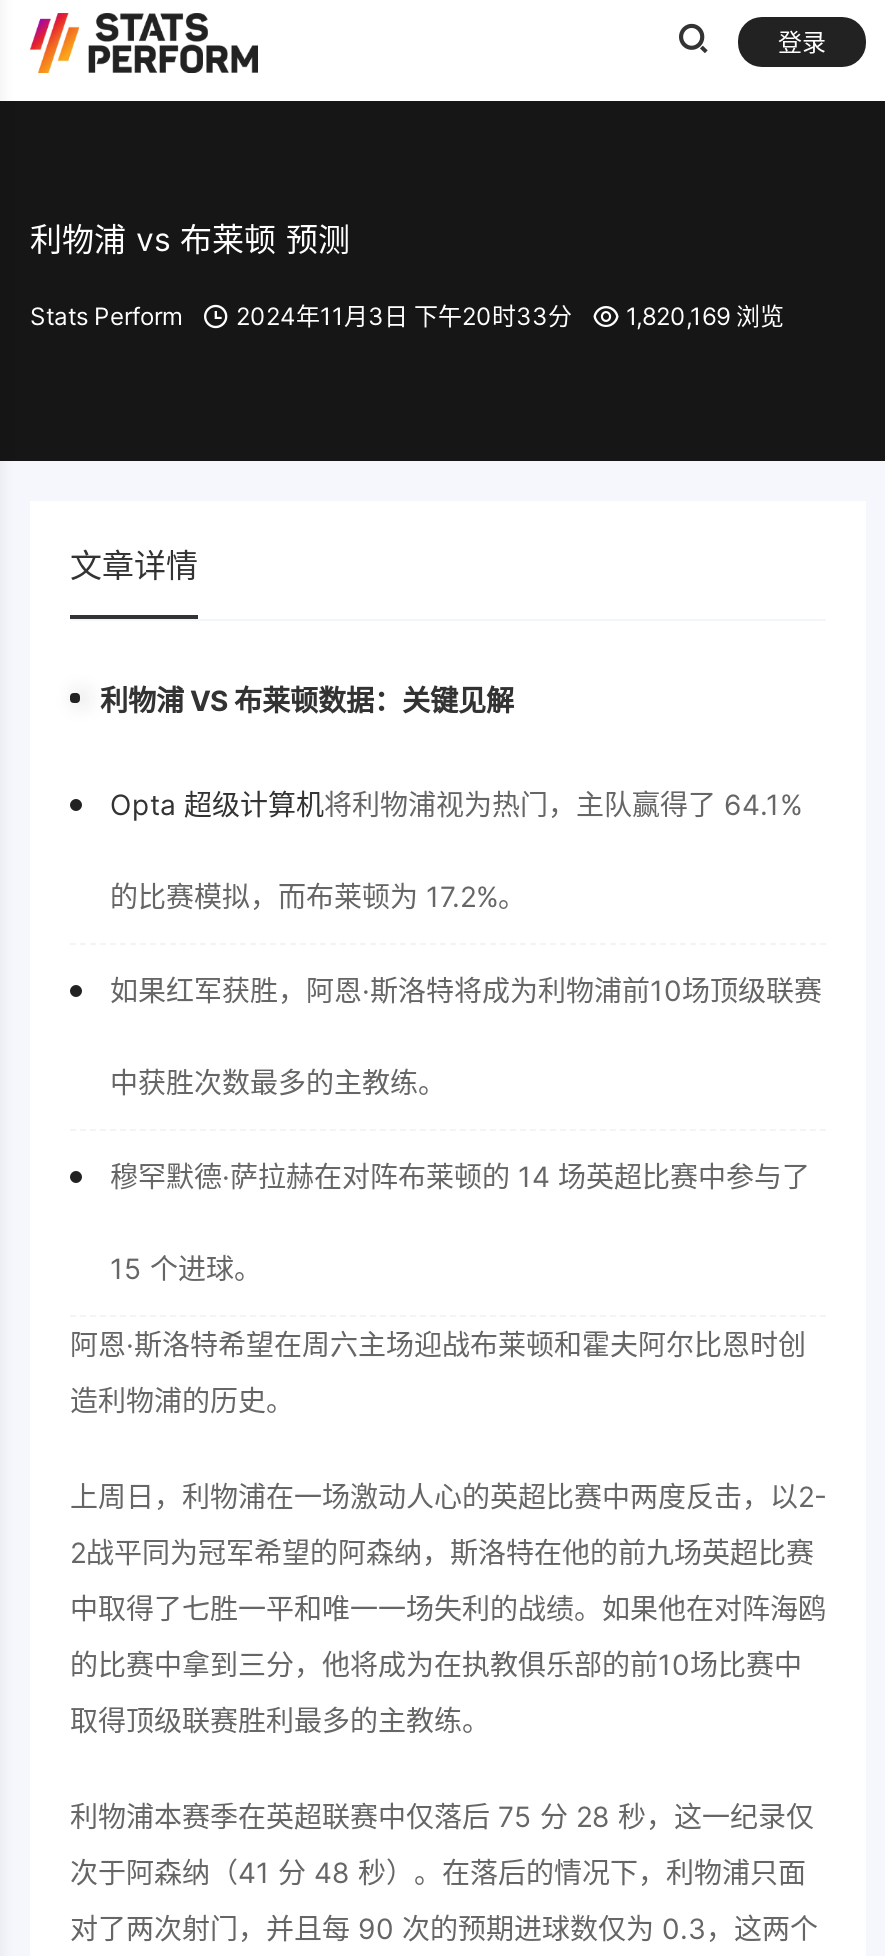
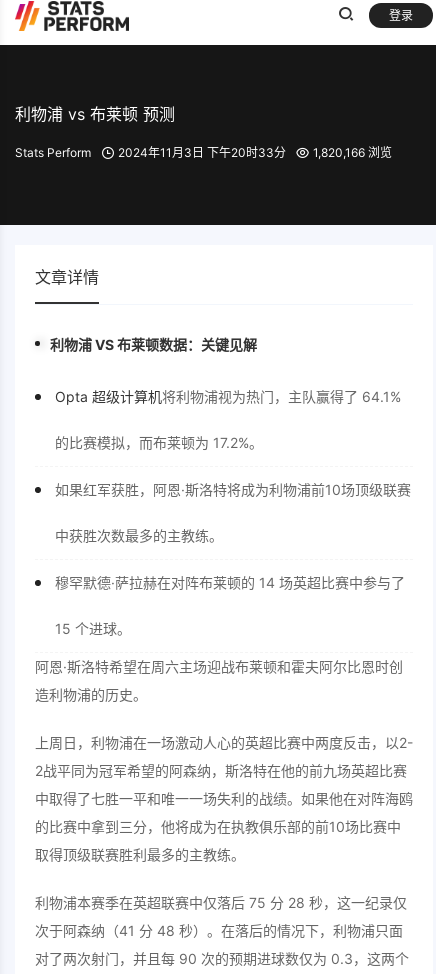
[30,301,784,331] Stats Perform 2024年11月3日 下午20时33分 1,820,169 浏览 -> [15,145,392,160] Stats Perform 2024年11月3日 下午20时33分 1,820,166 浏览

